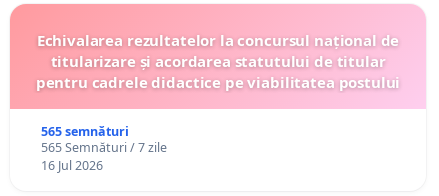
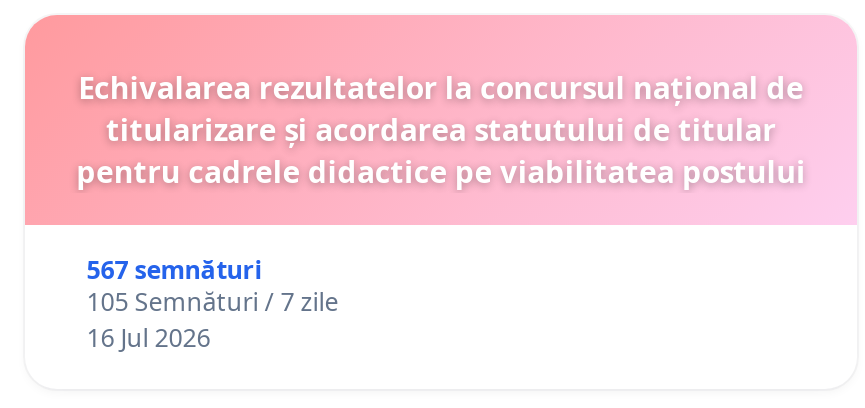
[41,123,129,140] 565 semnături -> [87,253,263,287] 567 semnături
[41,139,167,156] 565 Semnături / 7 zile -> [87,285,339,319] 105 Semnături / 7 zile

